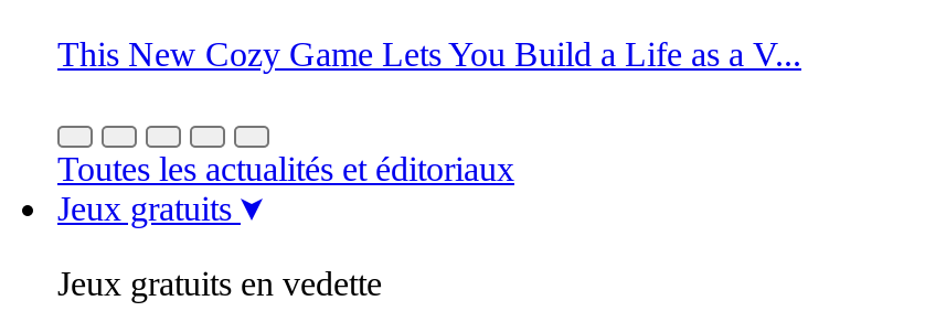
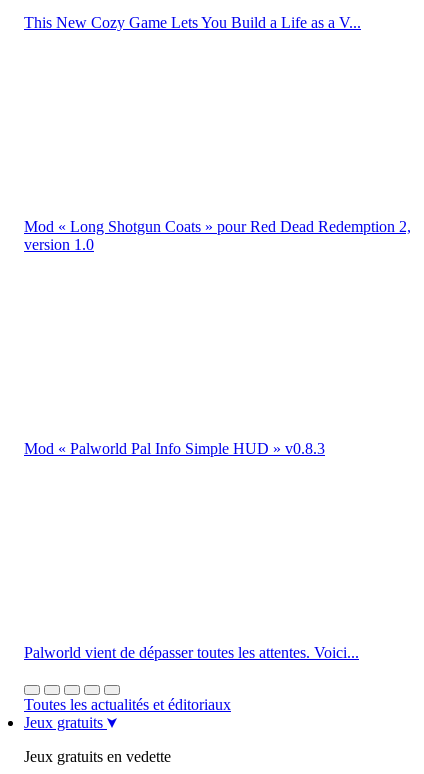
none -> [24,218,411,253] Mod « Long Shotgun Coats » pour Red Dead Redemption 2, | version 1.0
none -> [24,440,325,457] Mod « Palworld Pal Info Simple HUD » v0.8.3
none -> [24,644,359,661] Palworld vient de dépasser toutes les attentes. Voici...

